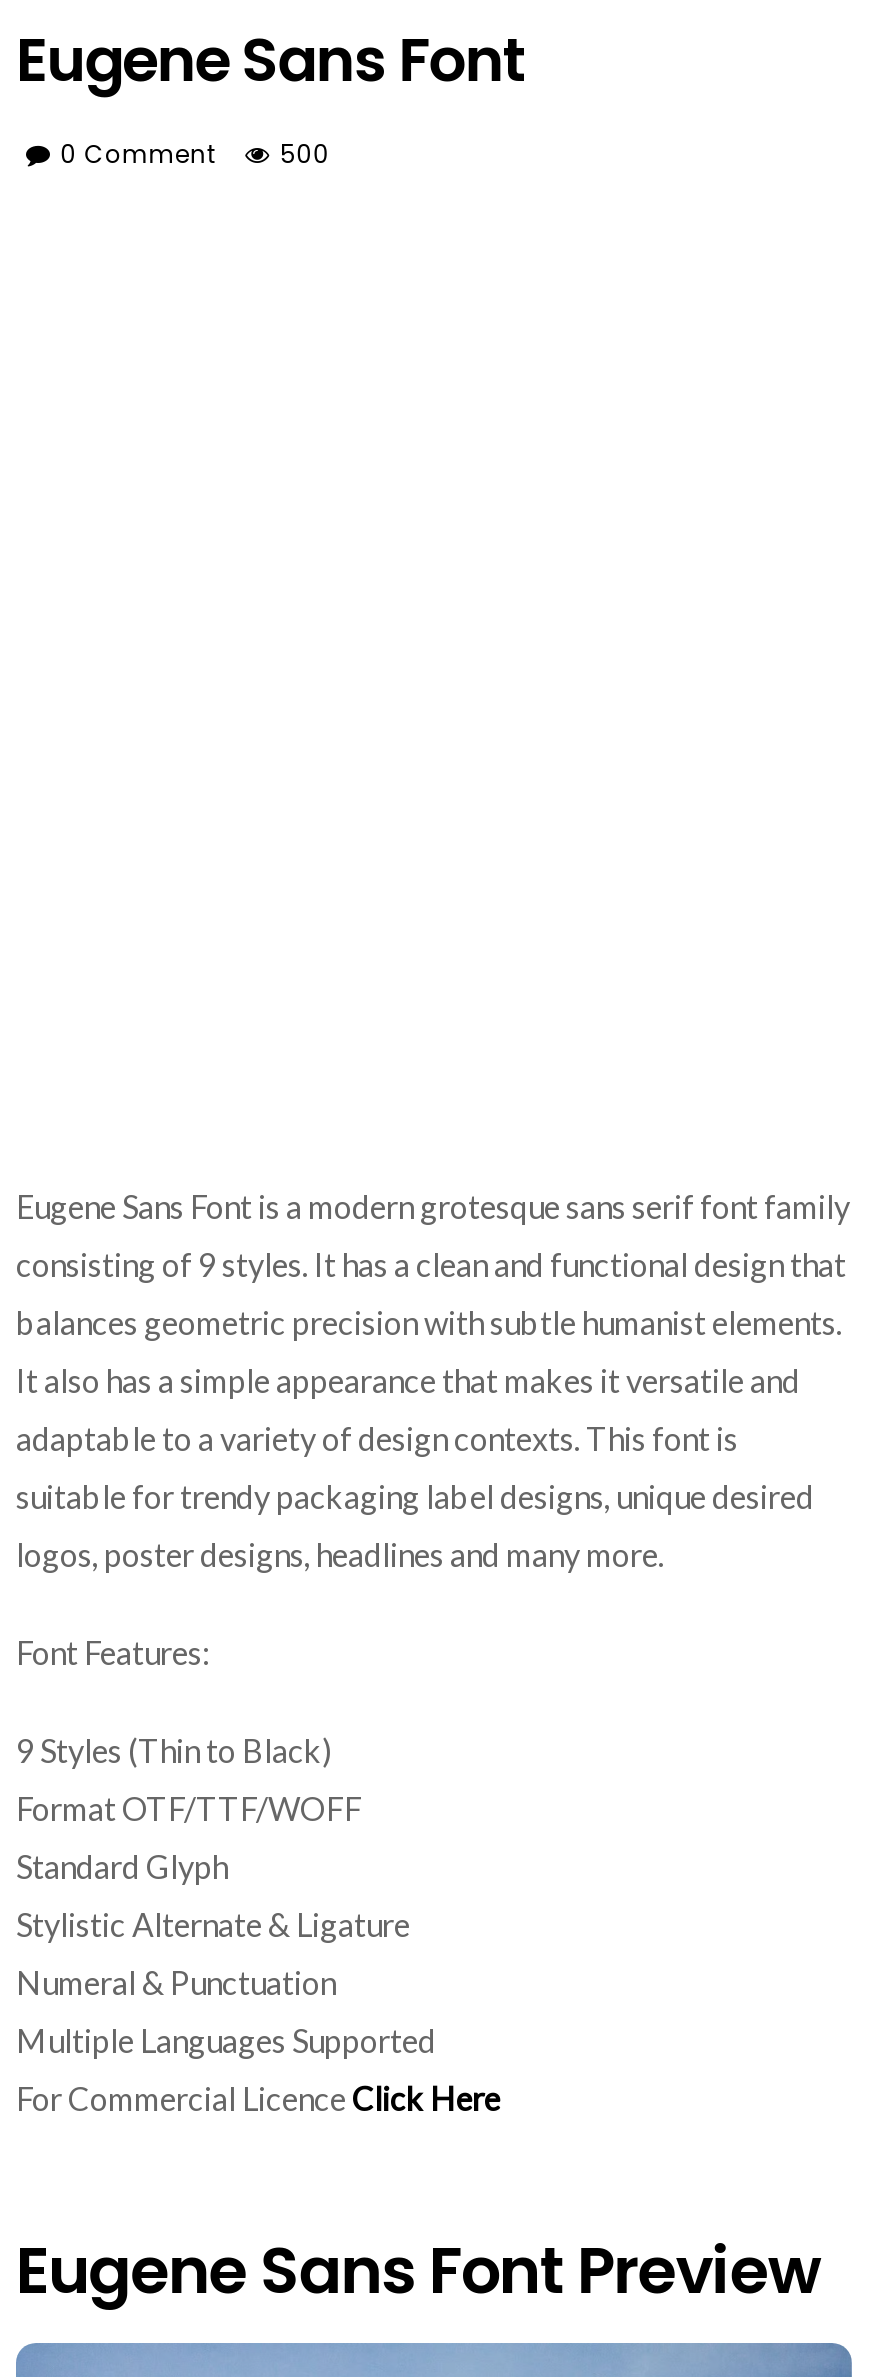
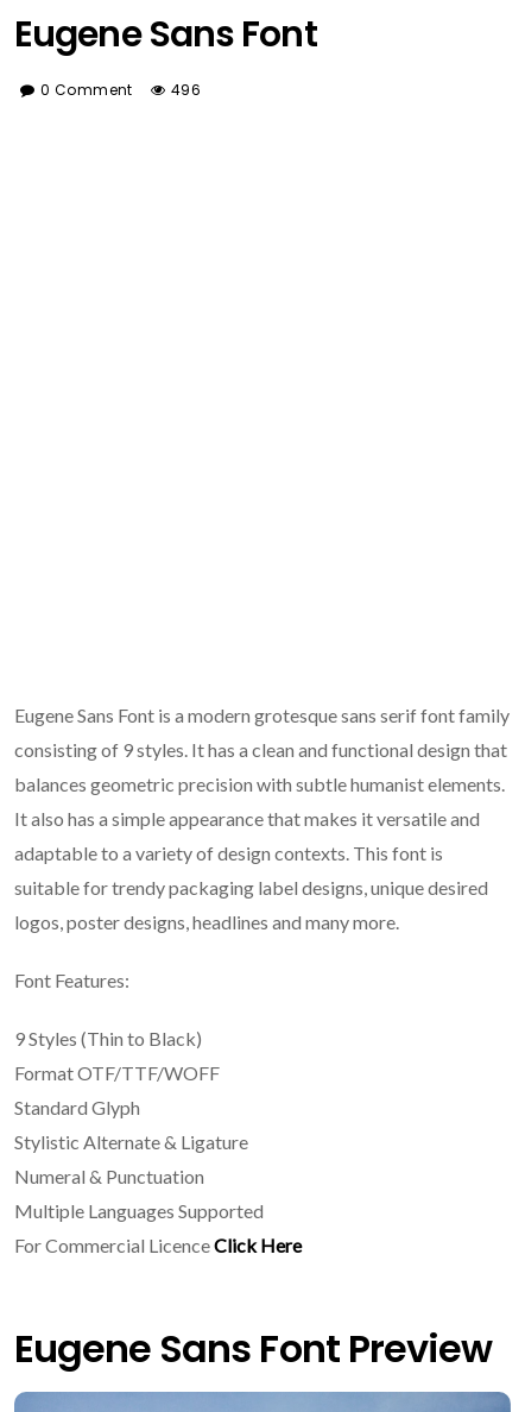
[61,136,330,170] 0 Comment 500 -> [41,80,201,100] 0 Comment 496

